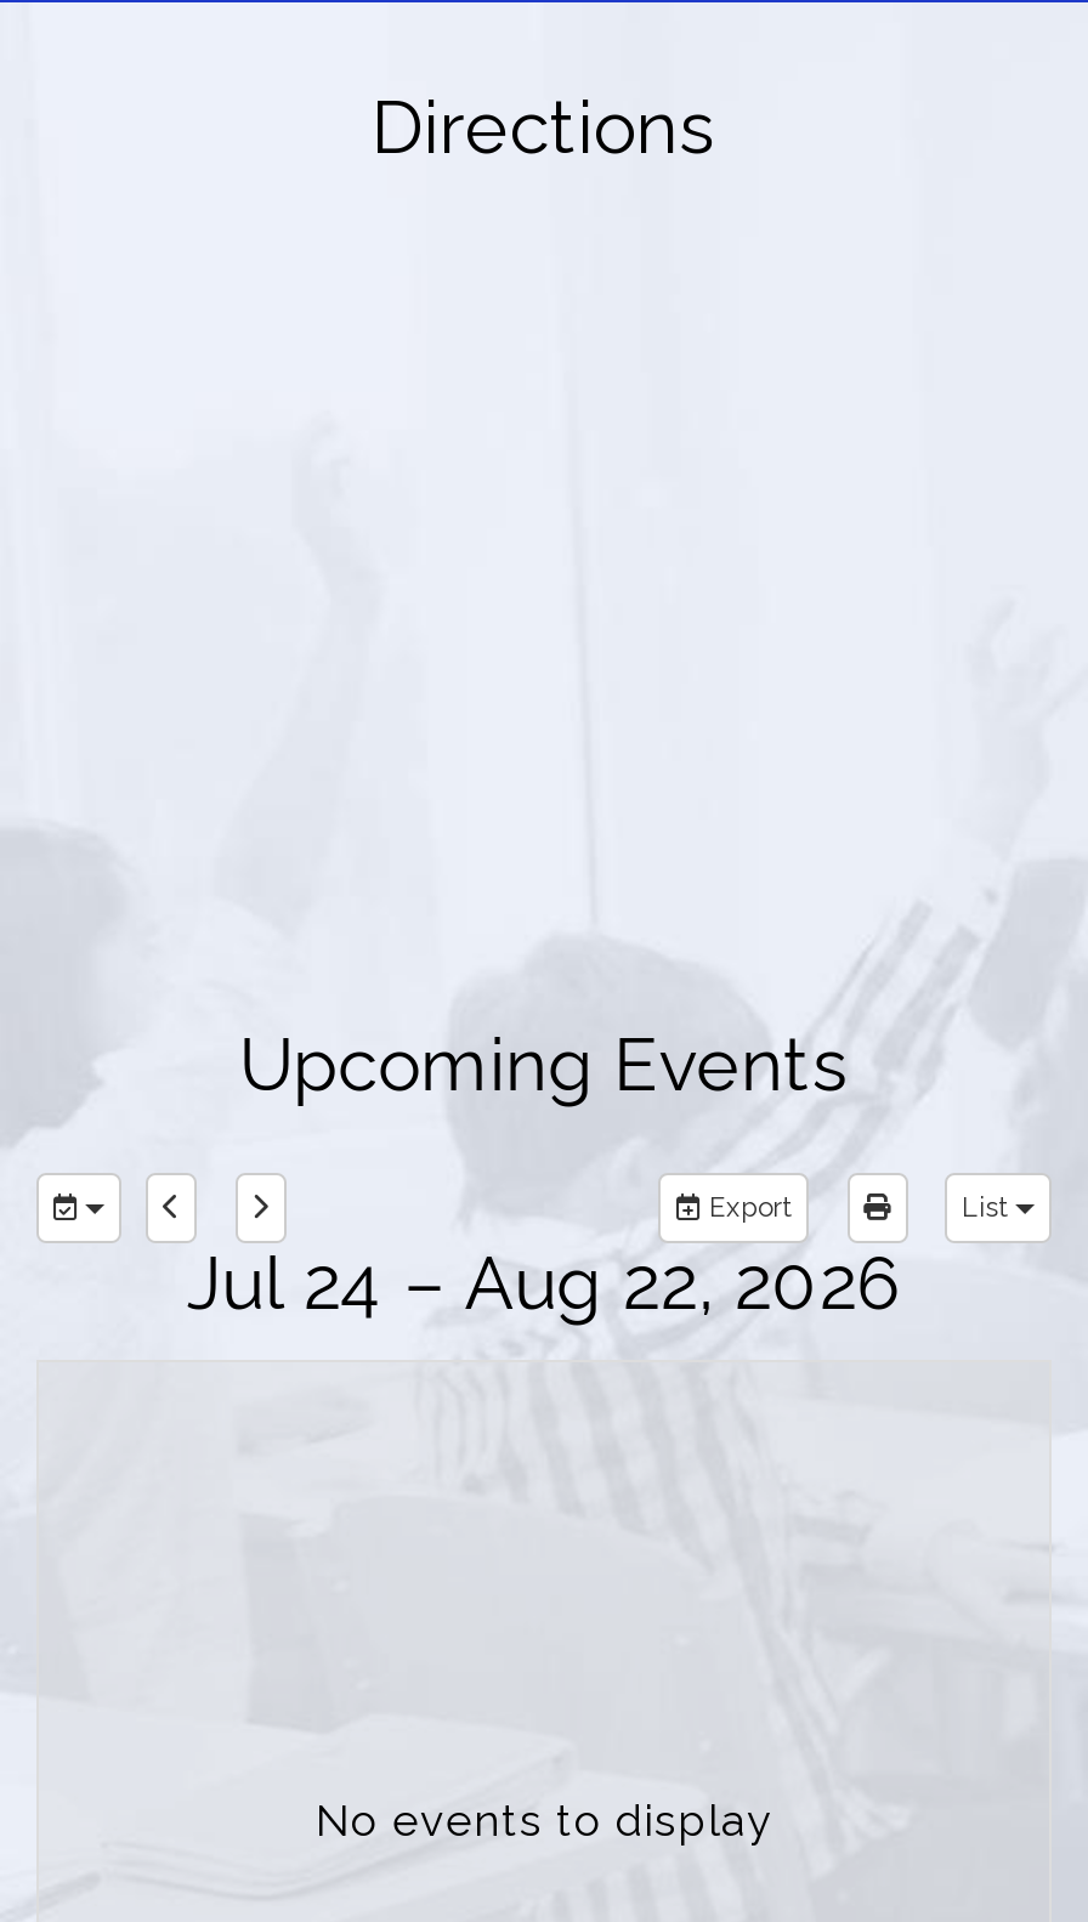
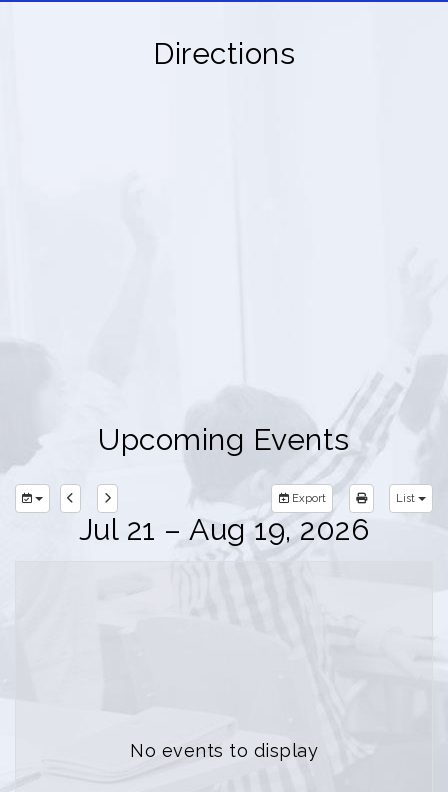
[187,1241,901,1326] Jul 24 – Aug 22, 2026 -> [79,512,369,547] Jul 21 – Aug 19, 2026

